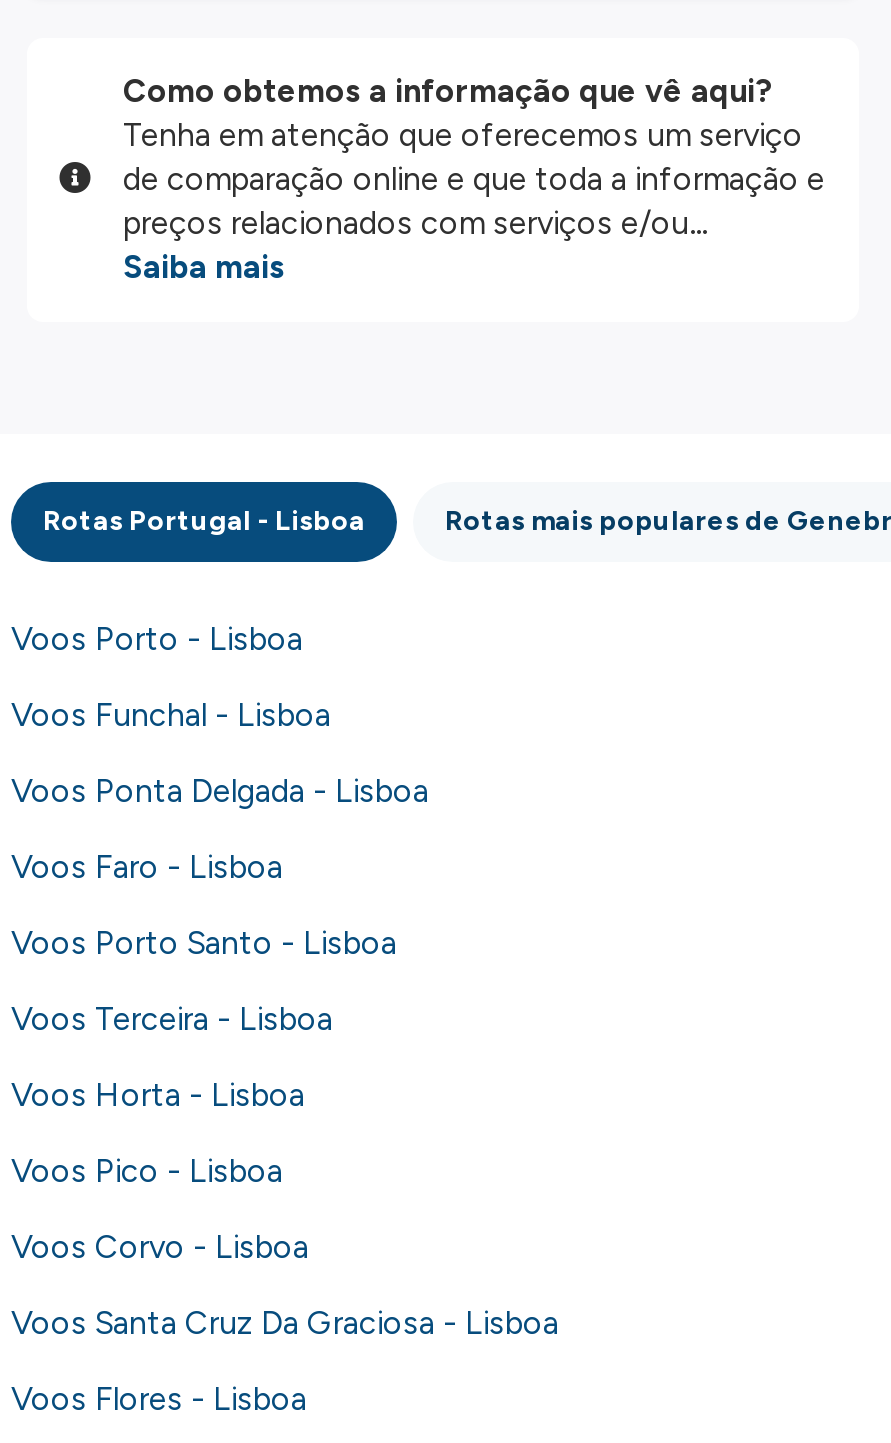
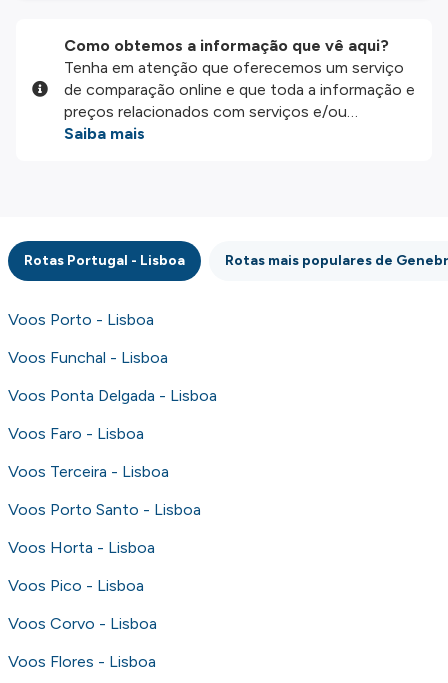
moved [11,924,397,962] -> [8,500,201,519]: Voos Porto Santo - Lisboa
[11,1304,559,1342] Voos Santa Cruz Da Graciosa - Lisboa -> none

